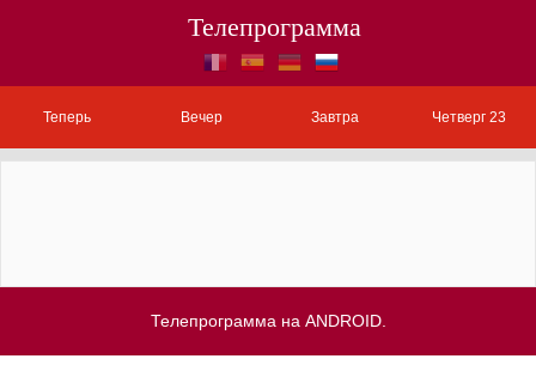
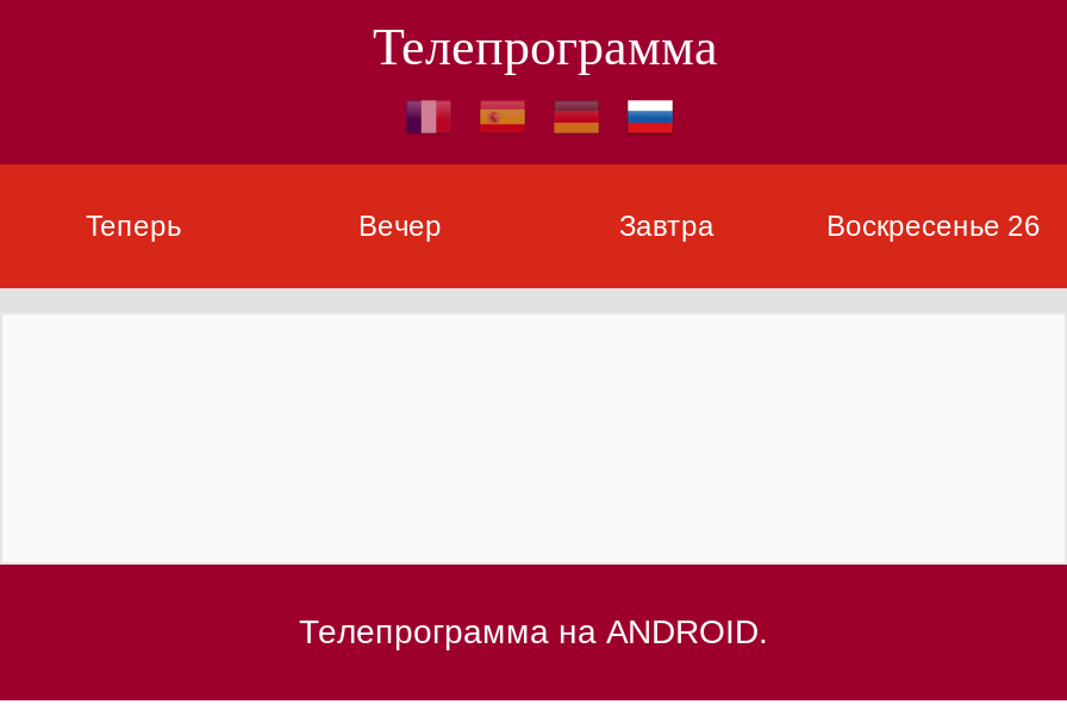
[432,109,506,126] Четверг 23 -> [826,210,1041,244] Воскресенье 26

